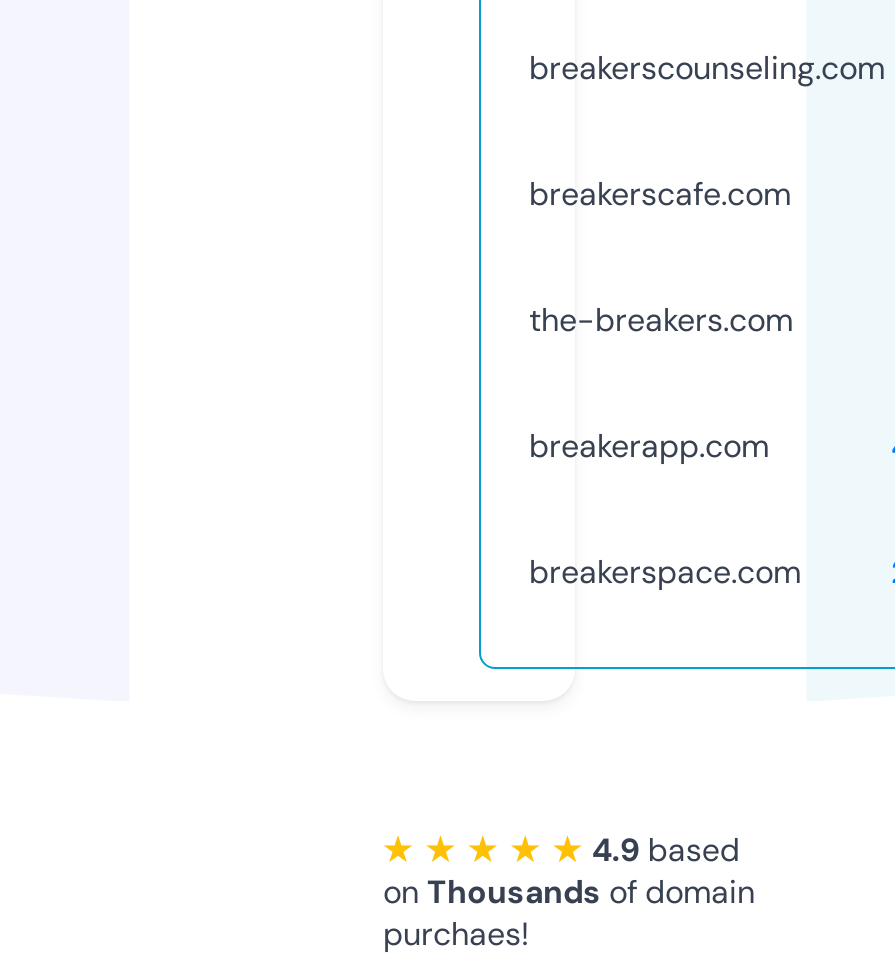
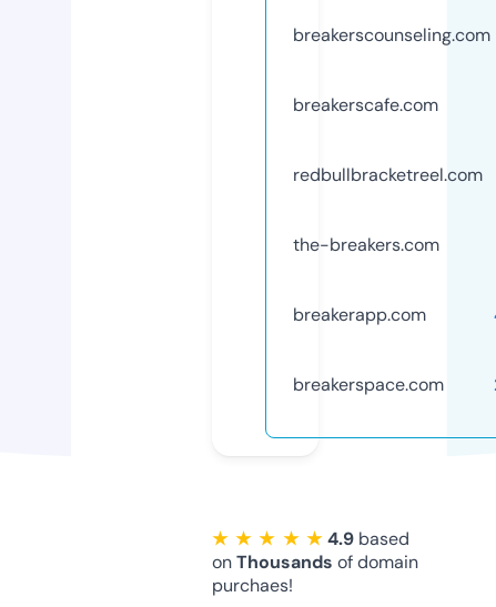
none -> [293,163,483,186] redbullbracketreel.com

